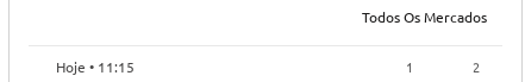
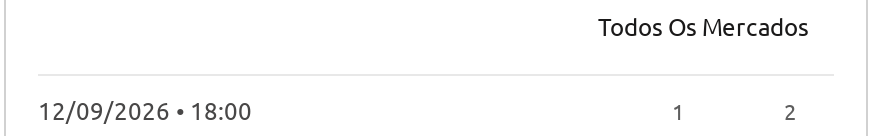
[56,57,135,76] Hoje • 11:15 -> [38,95,252,127] 12/09/2026 • 18:00

